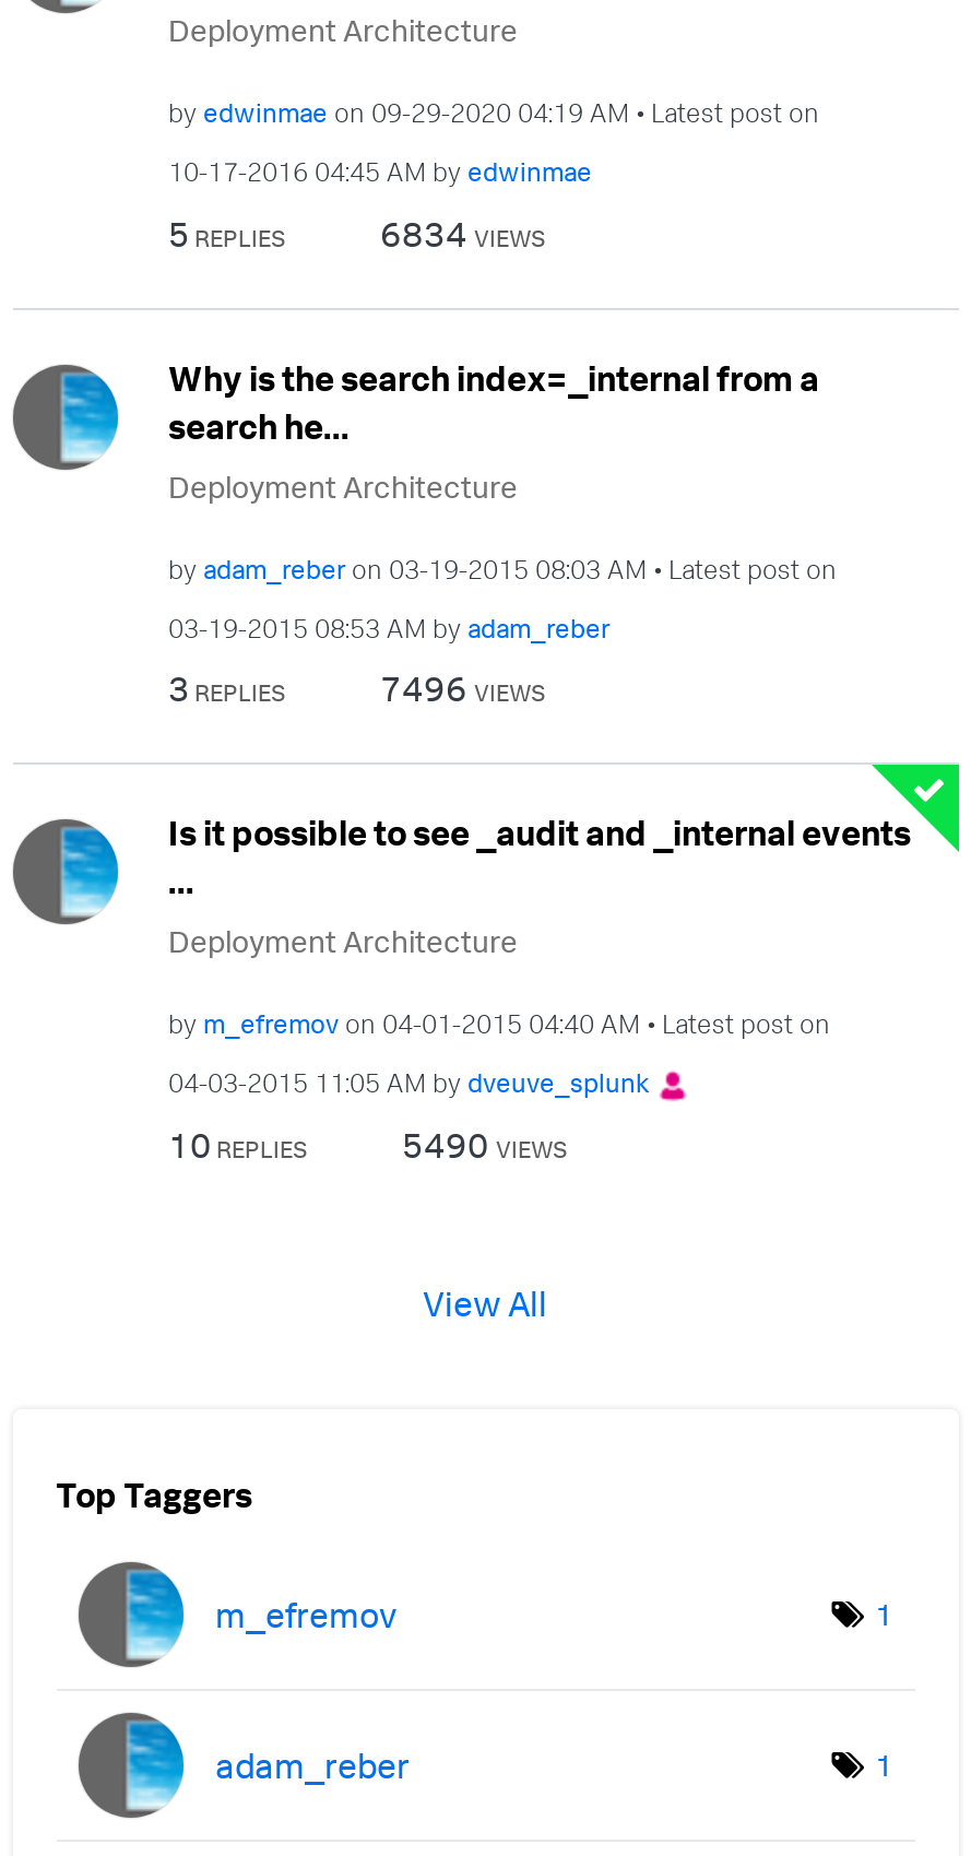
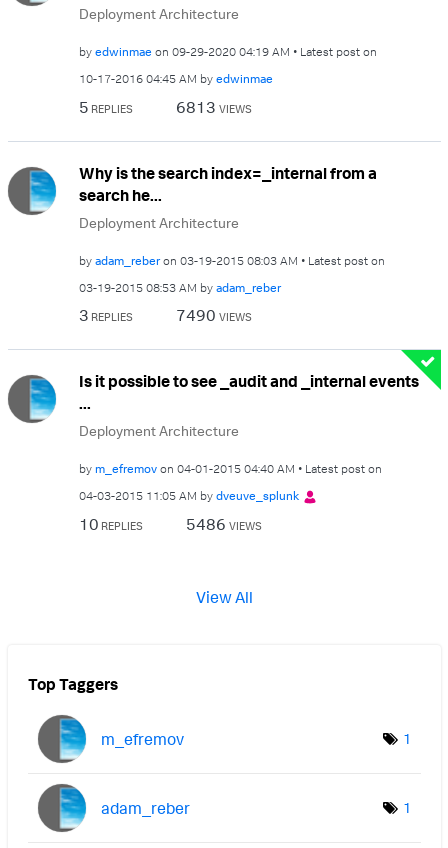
[380,211,546,255] 6834 VIEWS -> [176,96,252,116] 6813 VIEWS
[380,666,546,710] 7496 VIEWS -> [176,305,252,325] 7490 VIEWS
[402,1122,568,1166] 5490 VIEWS -> [186,513,262,533] 5486 VIEWS

